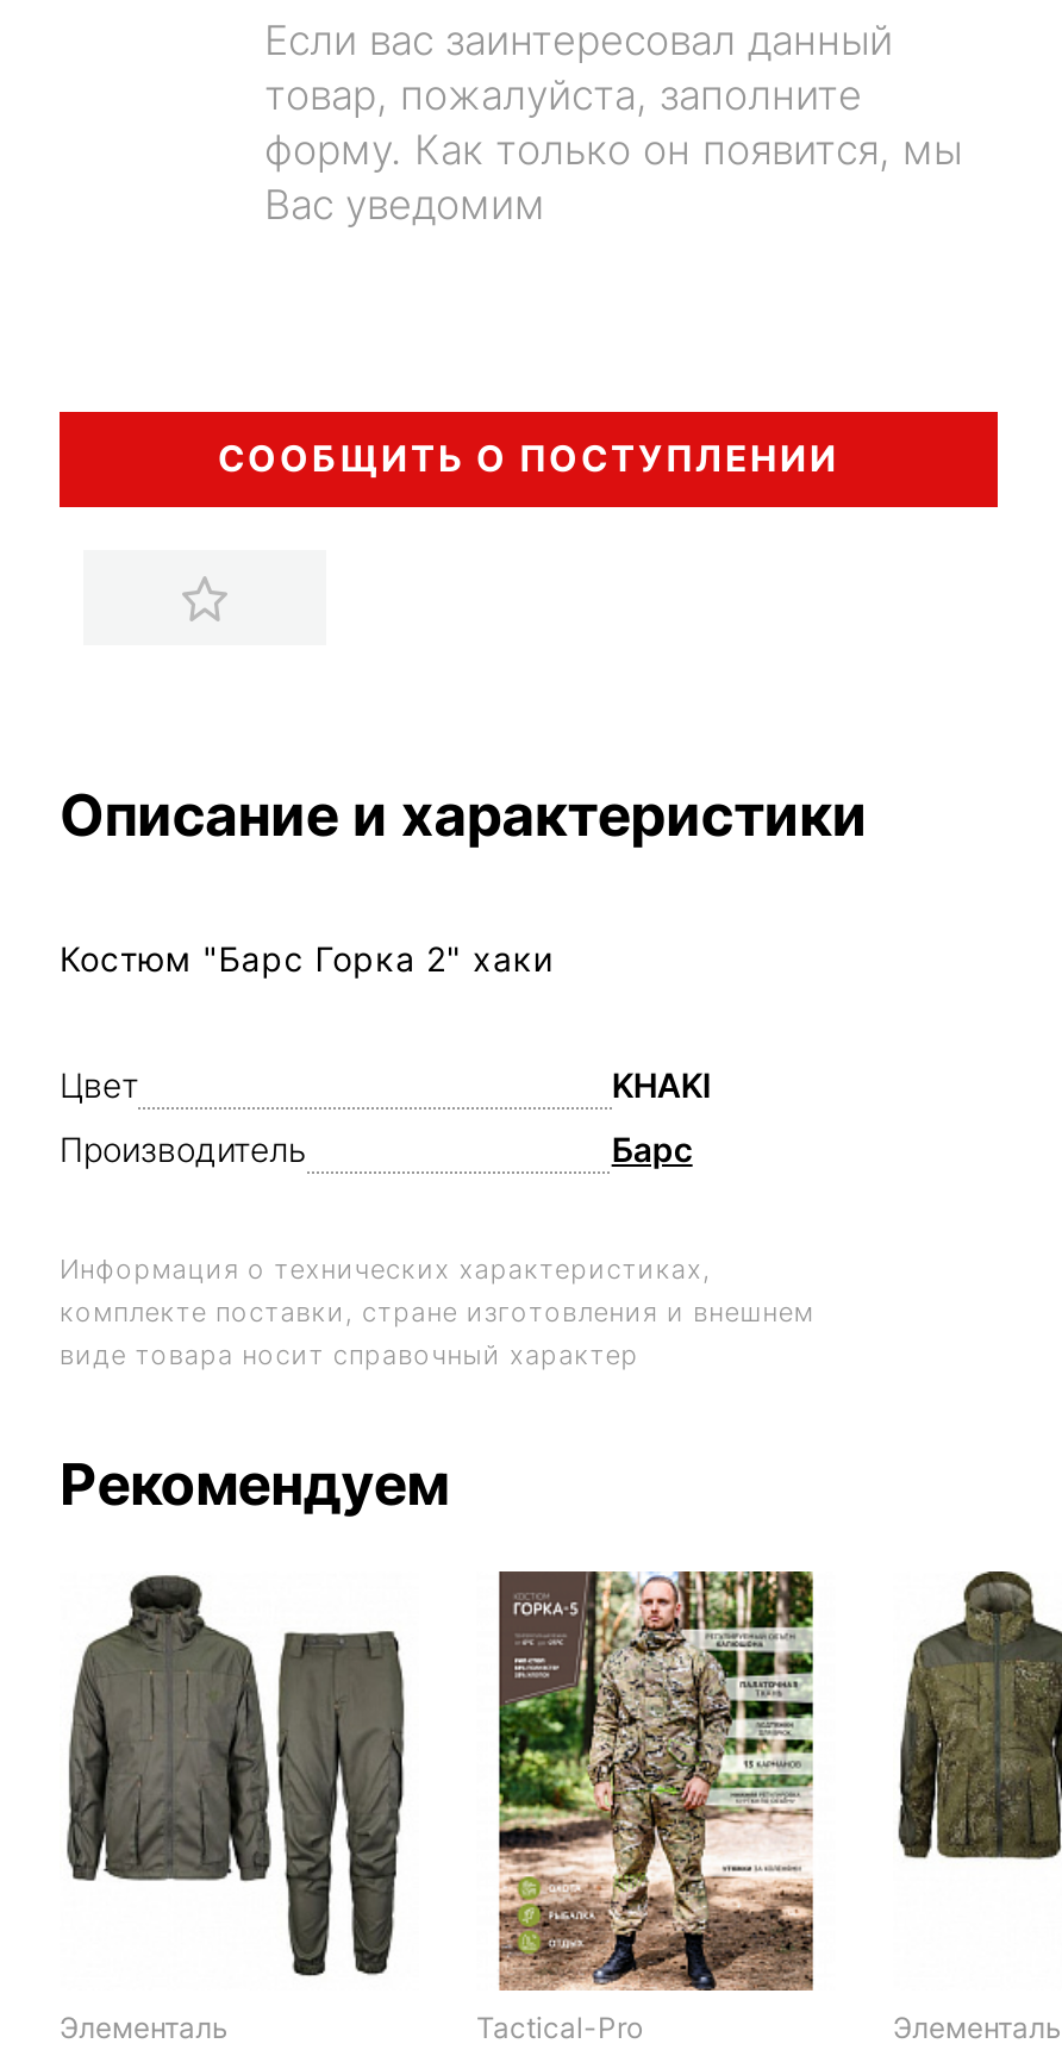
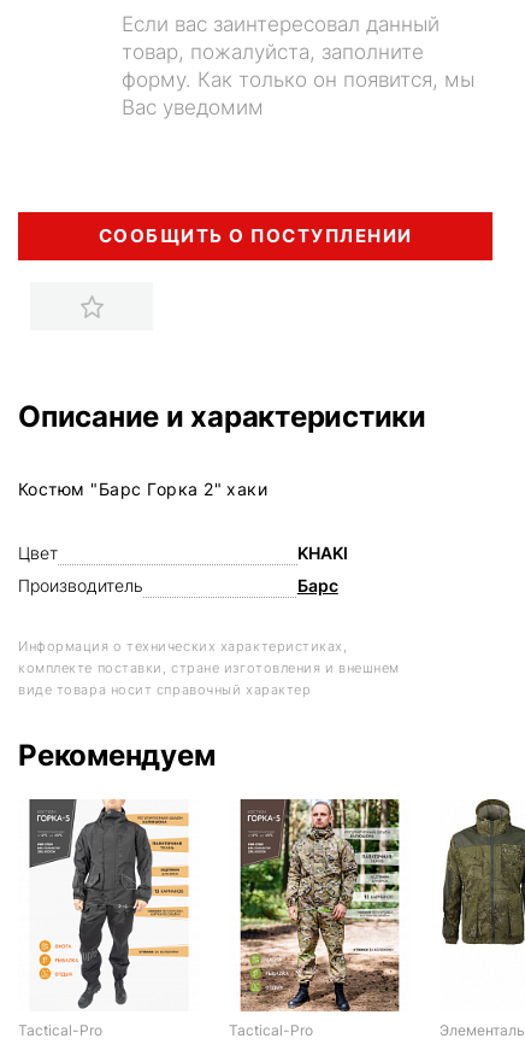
[60,1571,407,2046] [image] | Элементаль -> [18,798,193,1039] [image] | Tactical-Pro

